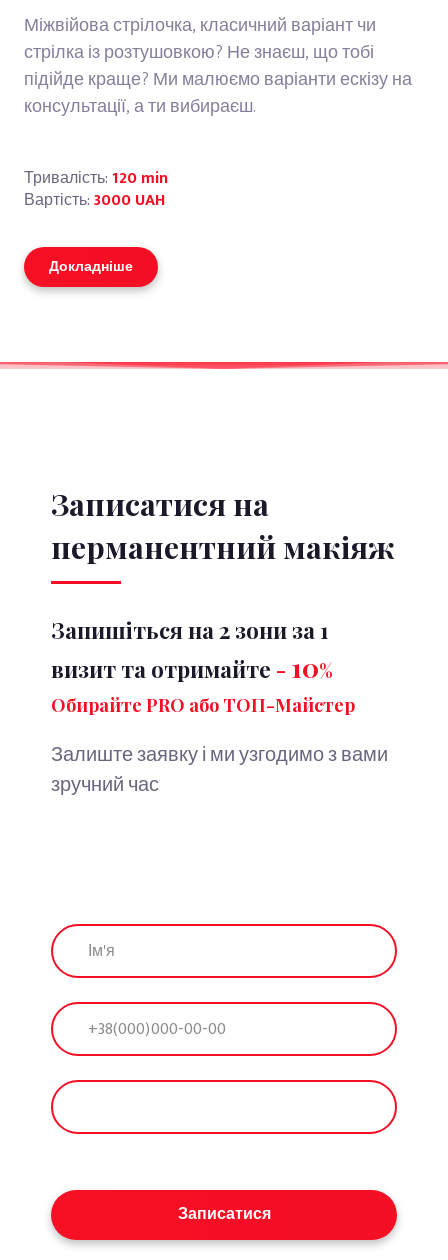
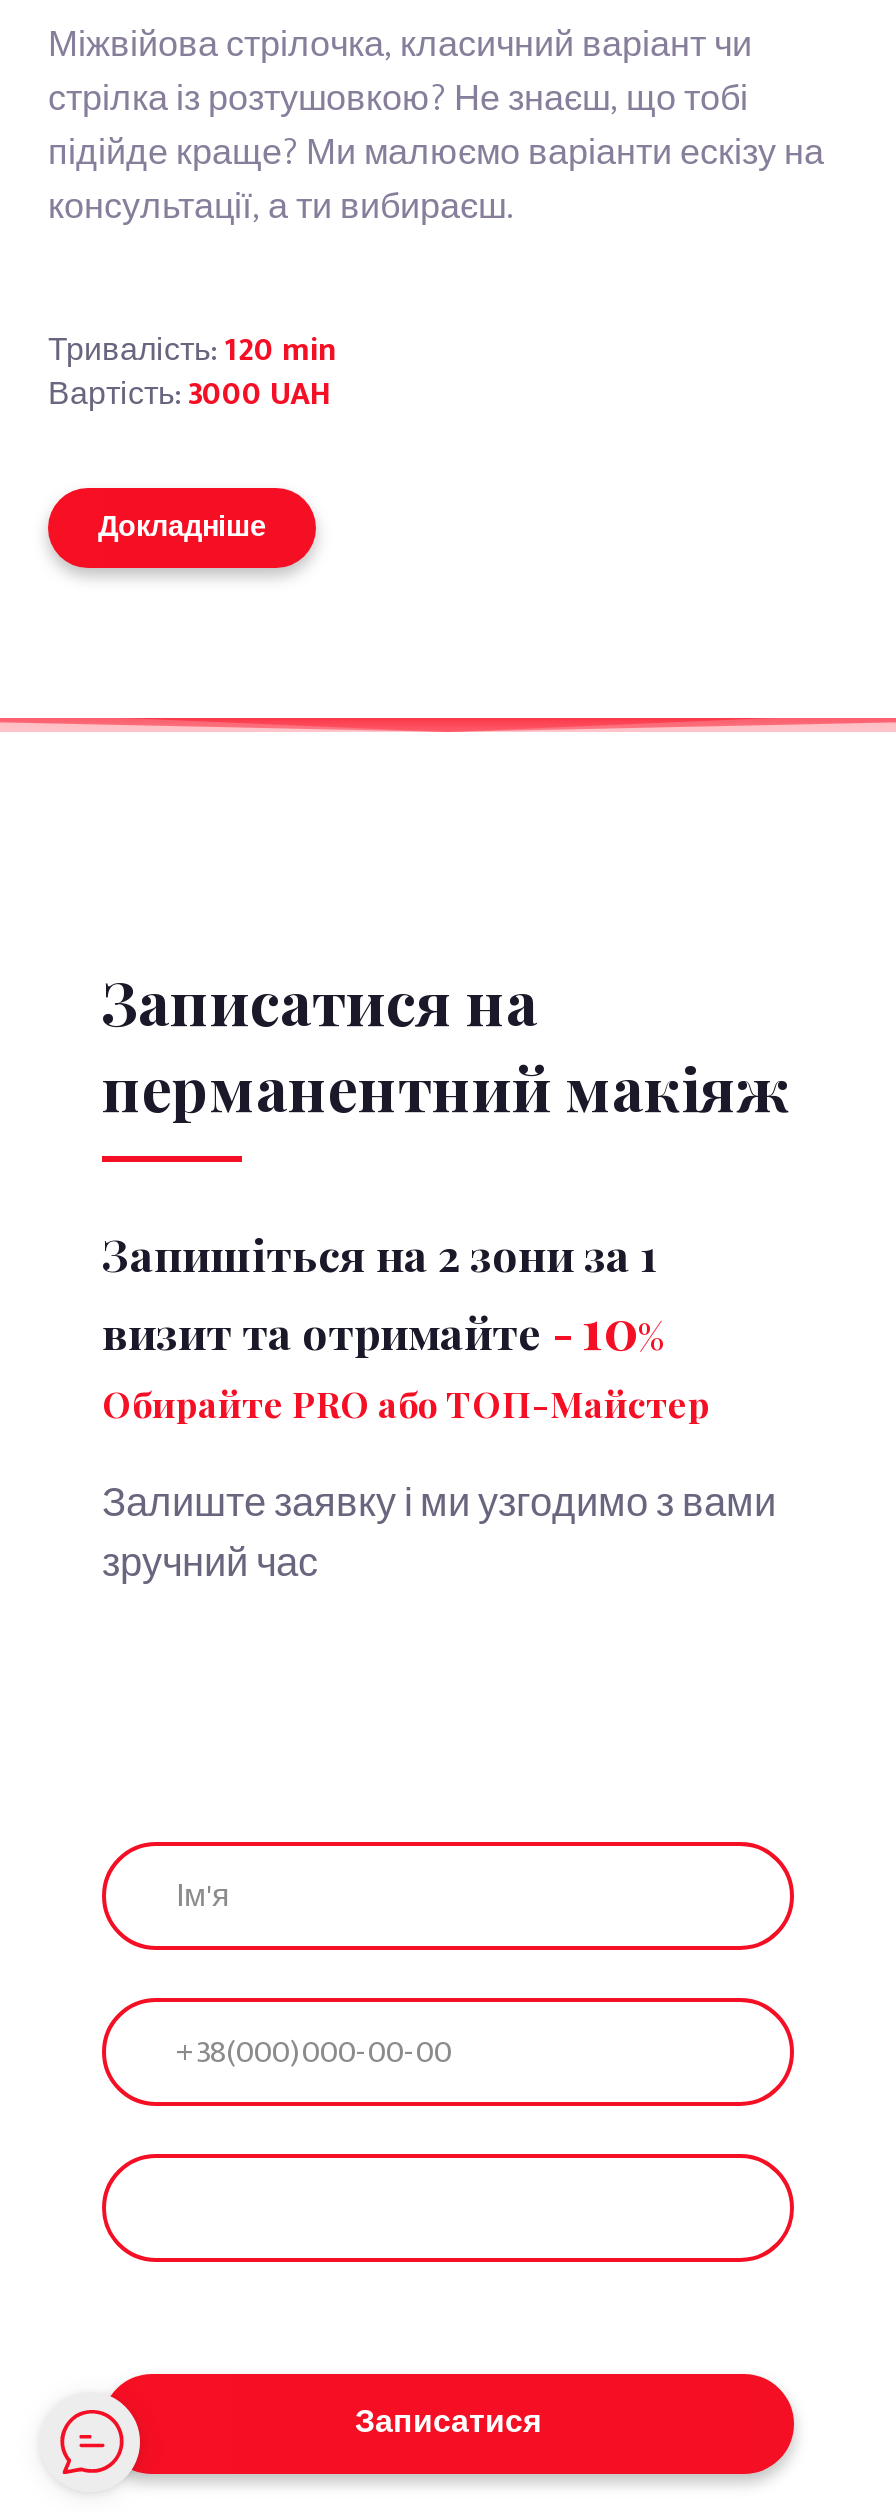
[30,1202,70,1240] [image] -> [58,2398,142,2478] [image]

